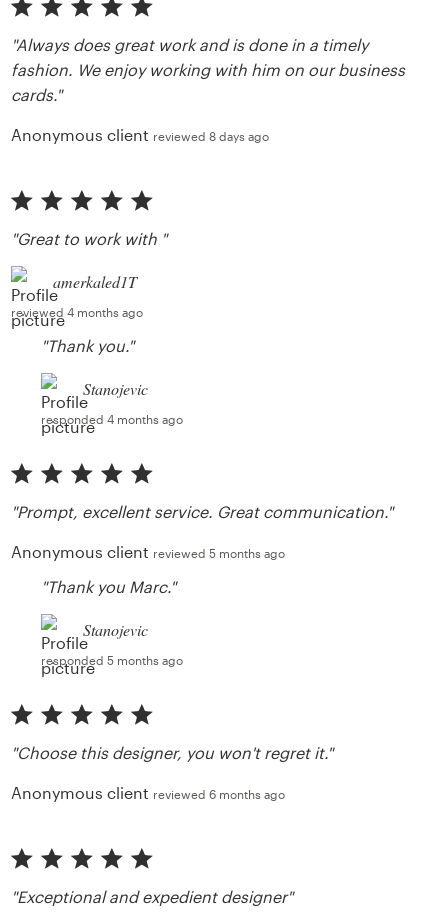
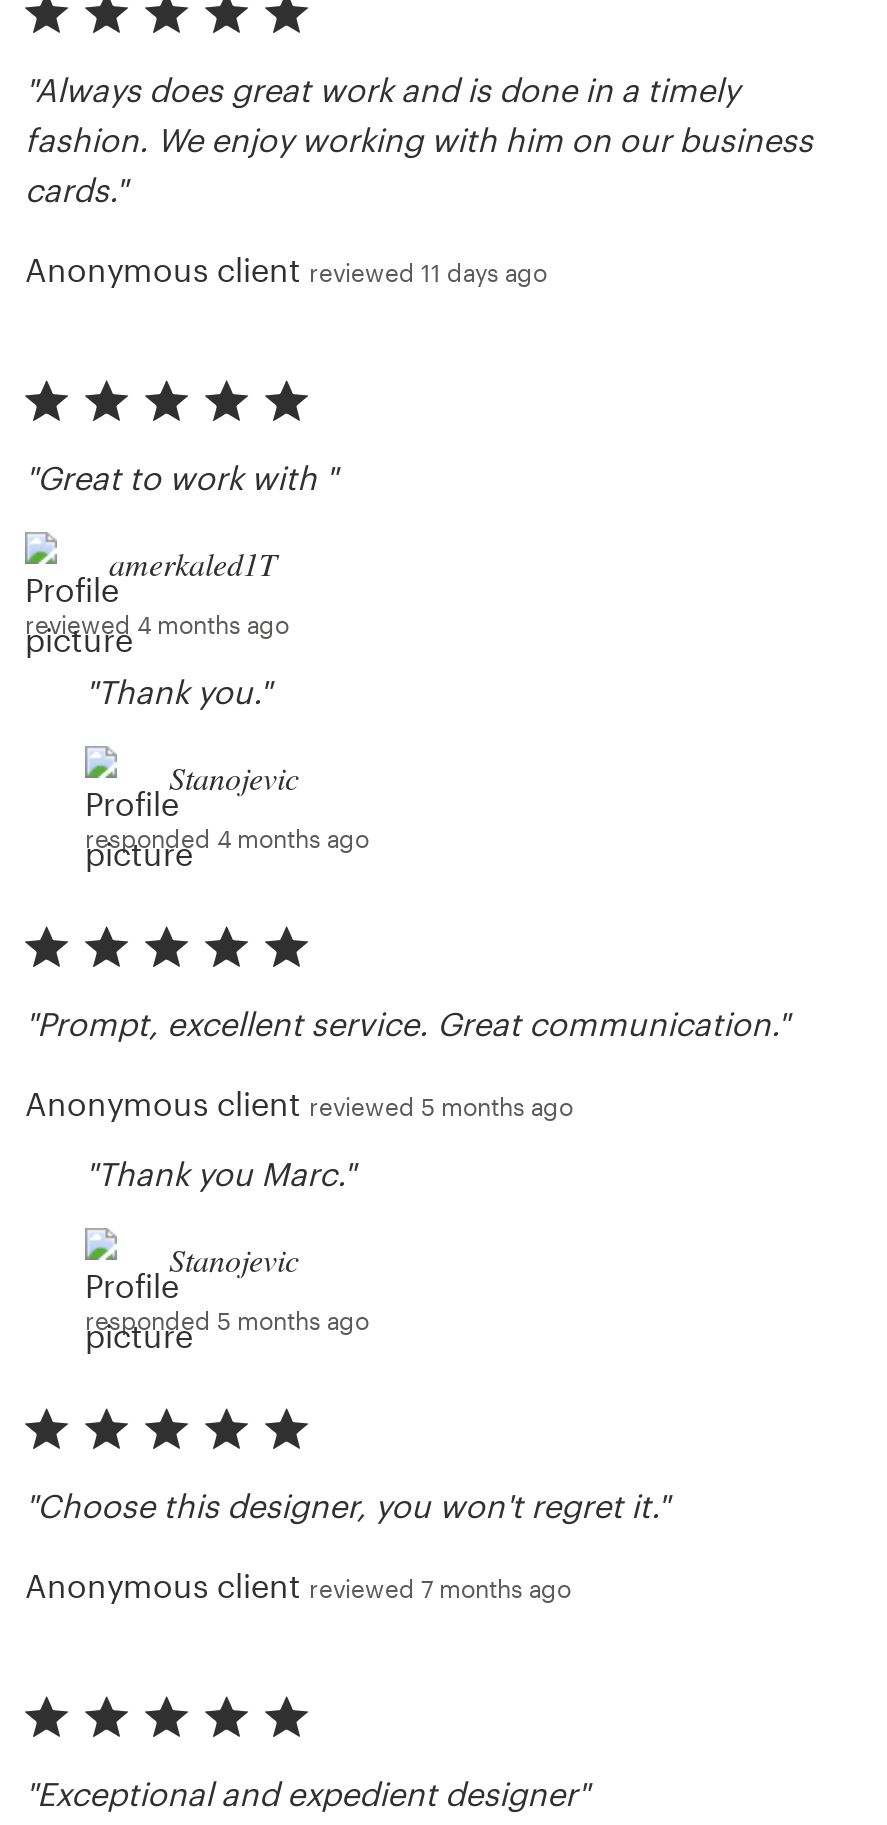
[11,125,269,144] Anonymous client reviewed 8 days ago -> [25,250,547,288] Anonymous client reviewed 11 days ago
[11,783,285,802] Anonymous client reviewed 6 months ago -> [25,1566,571,1604] Anonymous client reviewed 7 months ago

